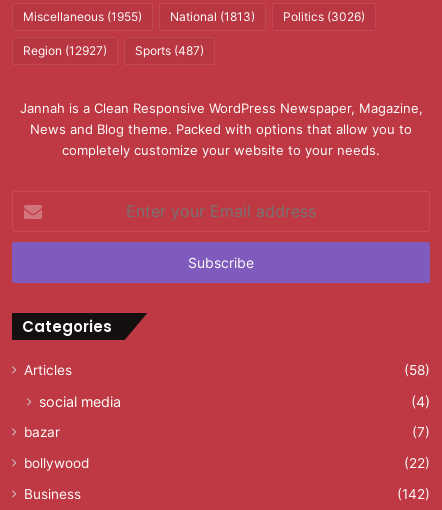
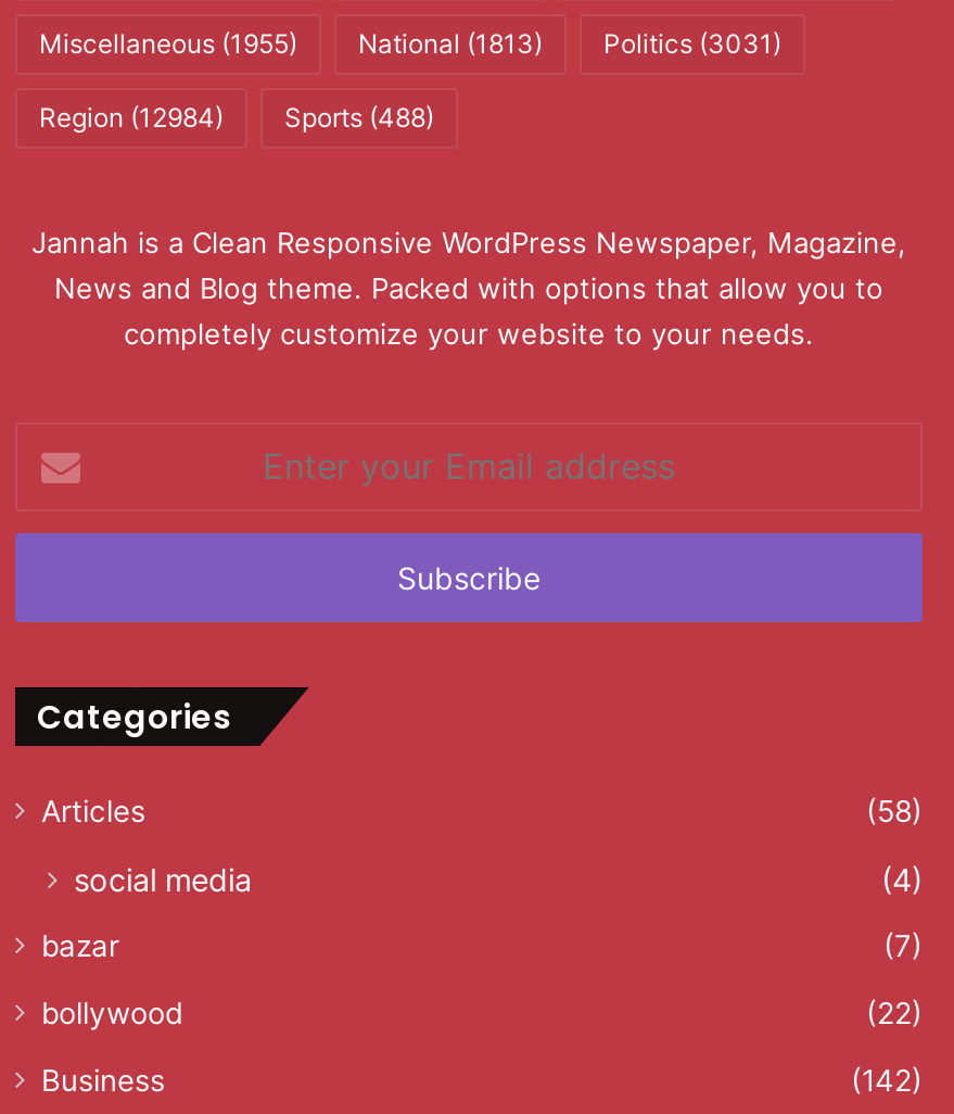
[23,9,365,24] Miscellaneous (1955) National (1813) Politics (3026) -> [39,27,781,59] Miscellaneous (1955) National (1813) Politics (3031)
[23,43,107,58] Region (12927) -> [39,101,224,133] Region (12984)
[135,43,204,58] Sports (487) -> [284,101,434,133] Sports (488)

